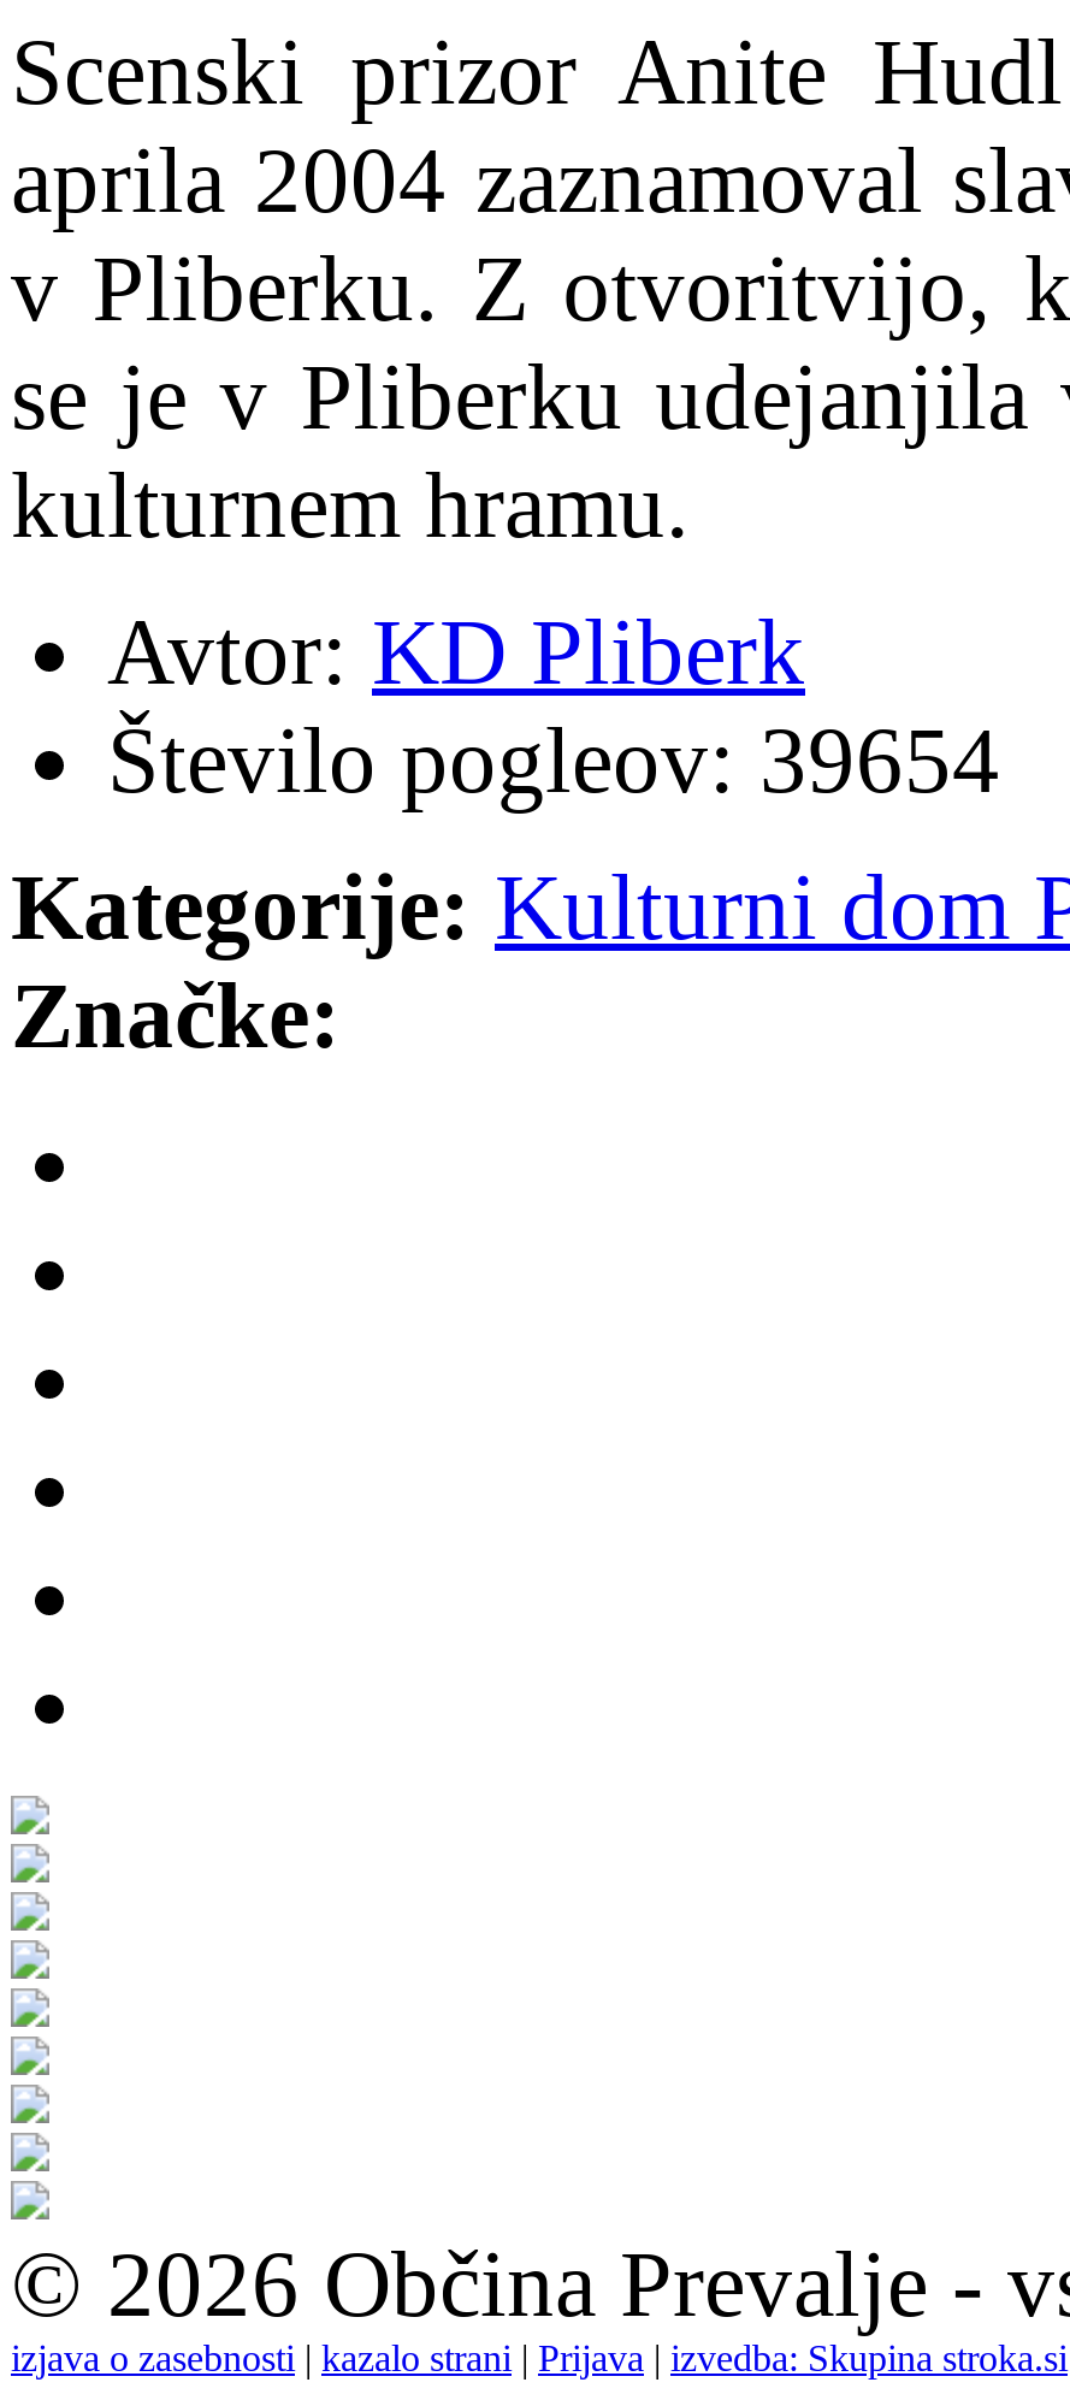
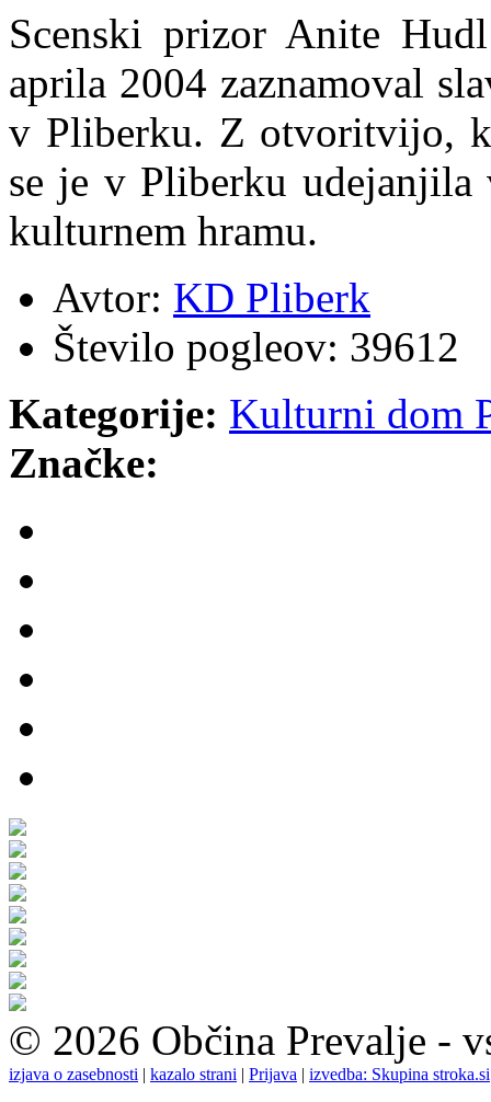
[107,707,1000,811] Število pogleov: 39654 -> [53,323,459,370] Število pogleov: 39612

